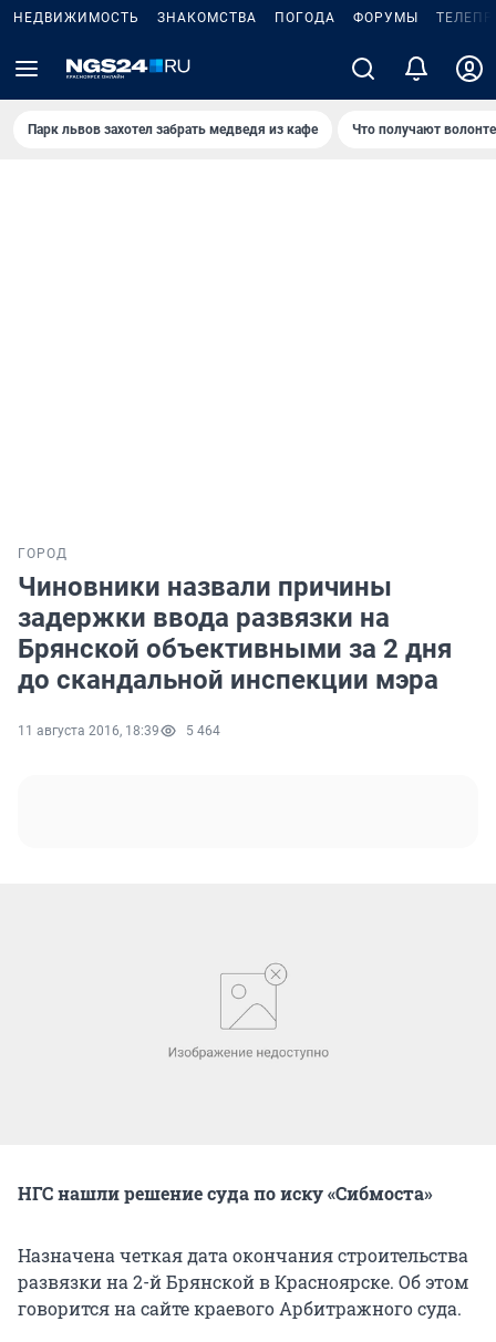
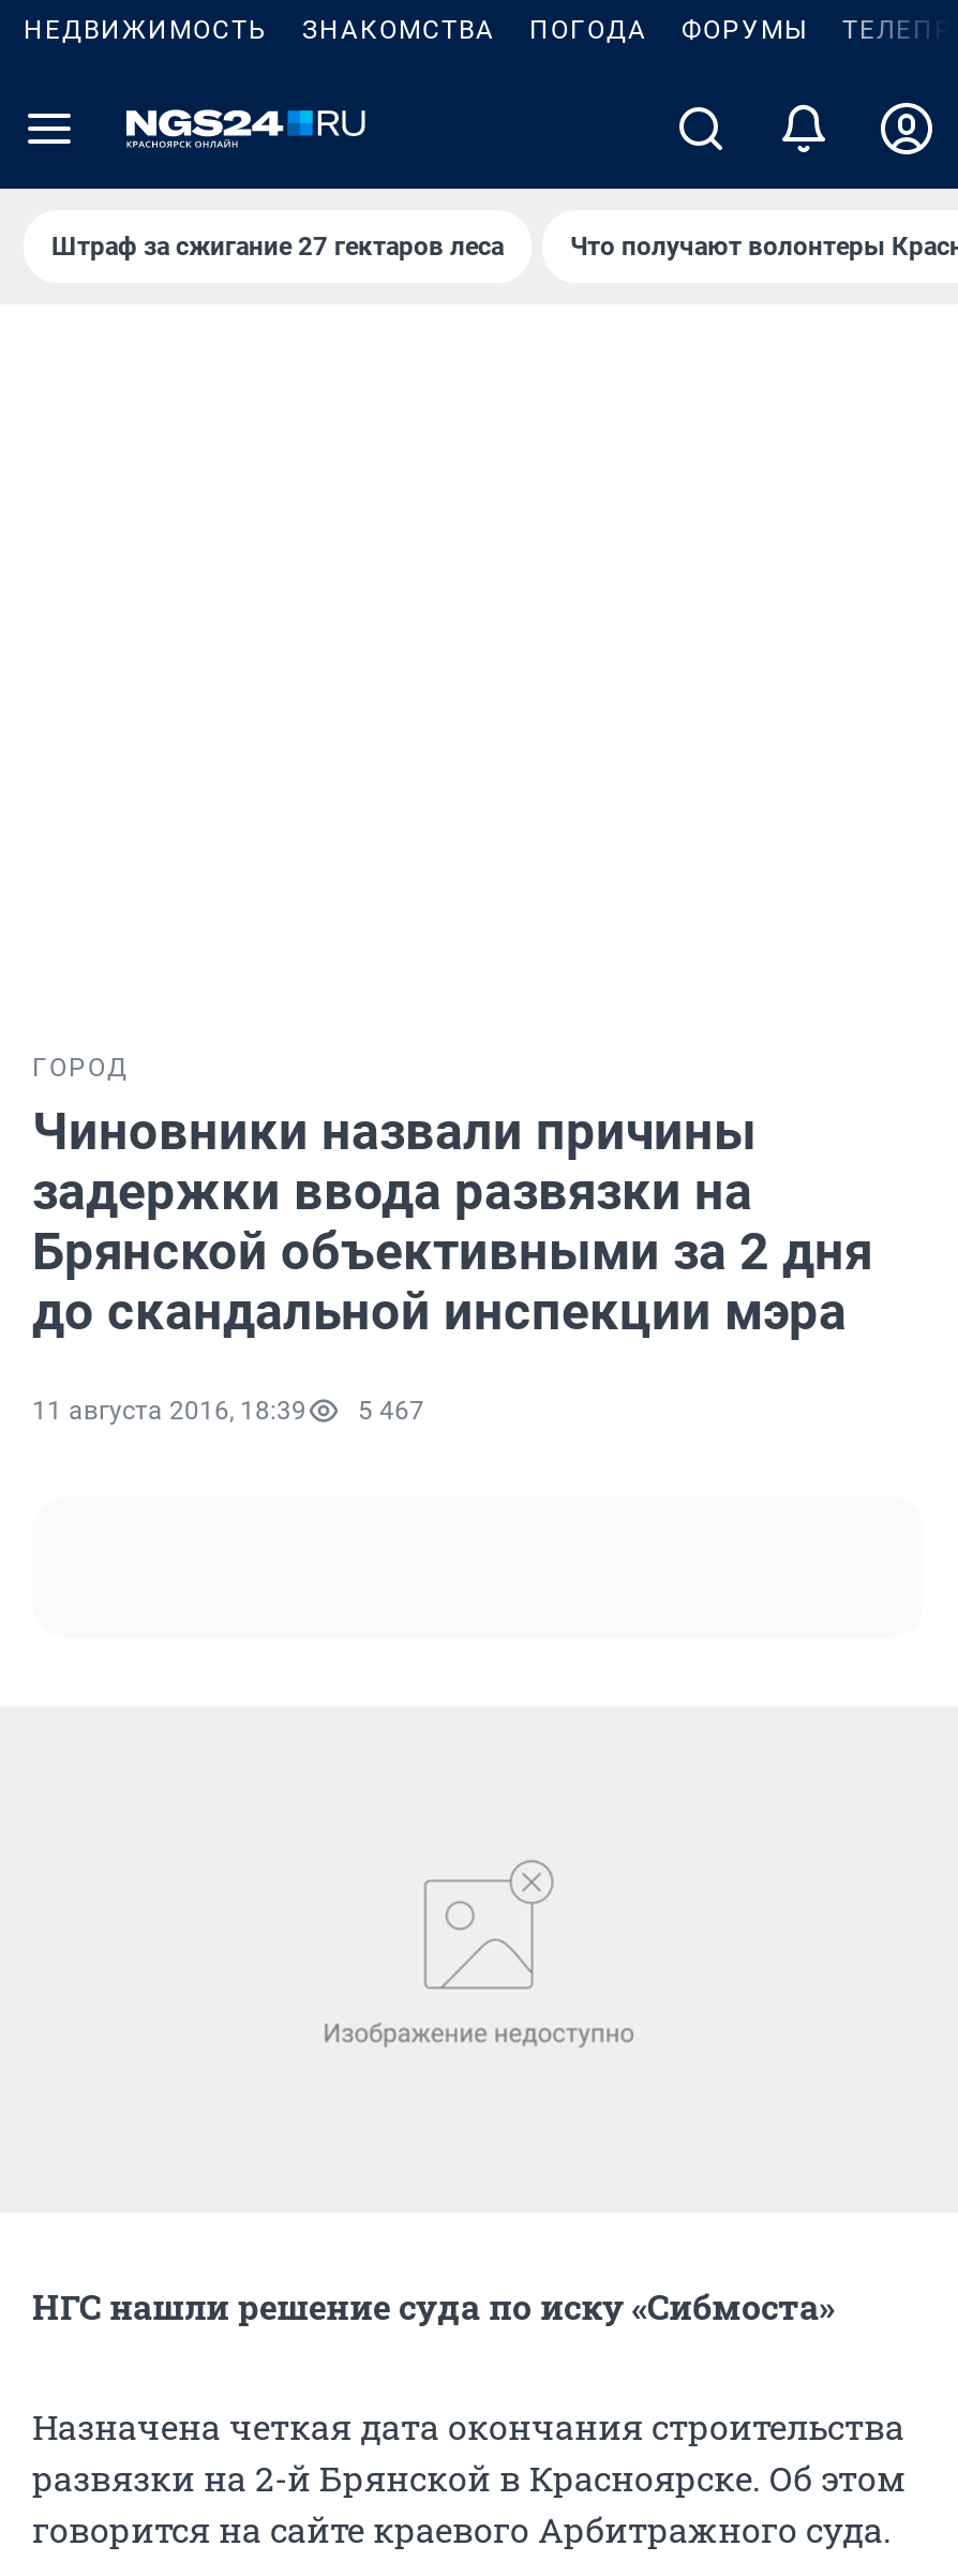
[28,122,318,137] Парк львов захотел забрать медведя из кафе -> [51,232,504,262] Штраф за сжигание 27 гектаров леса
[18,723,220,739] 11 августа 2016, 18:39 5 464 -> [32,1396,424,1426] 11 августа 2016, 18:39 5 467

